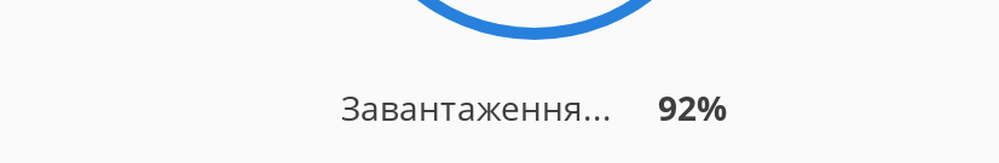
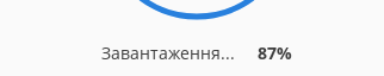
[341,83,728,129] Завантаження... 92% -> [101,41,292,64] Завантаження... 87%

